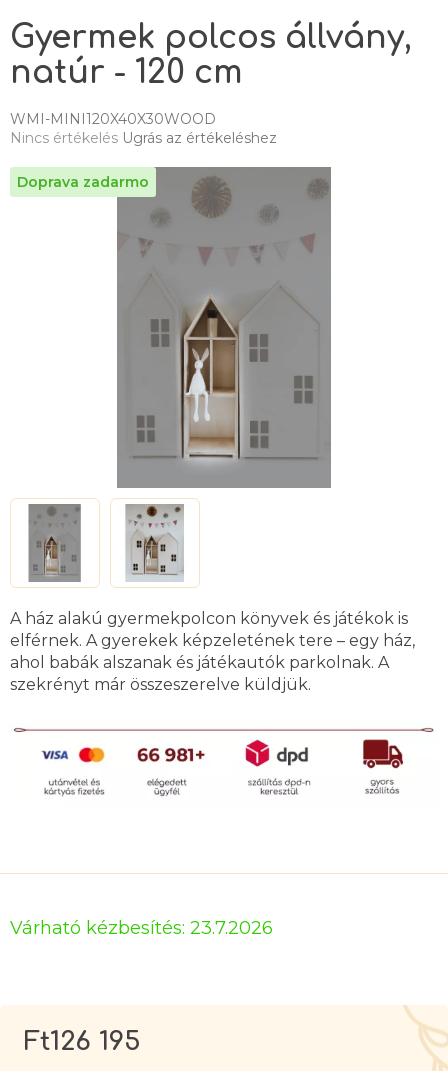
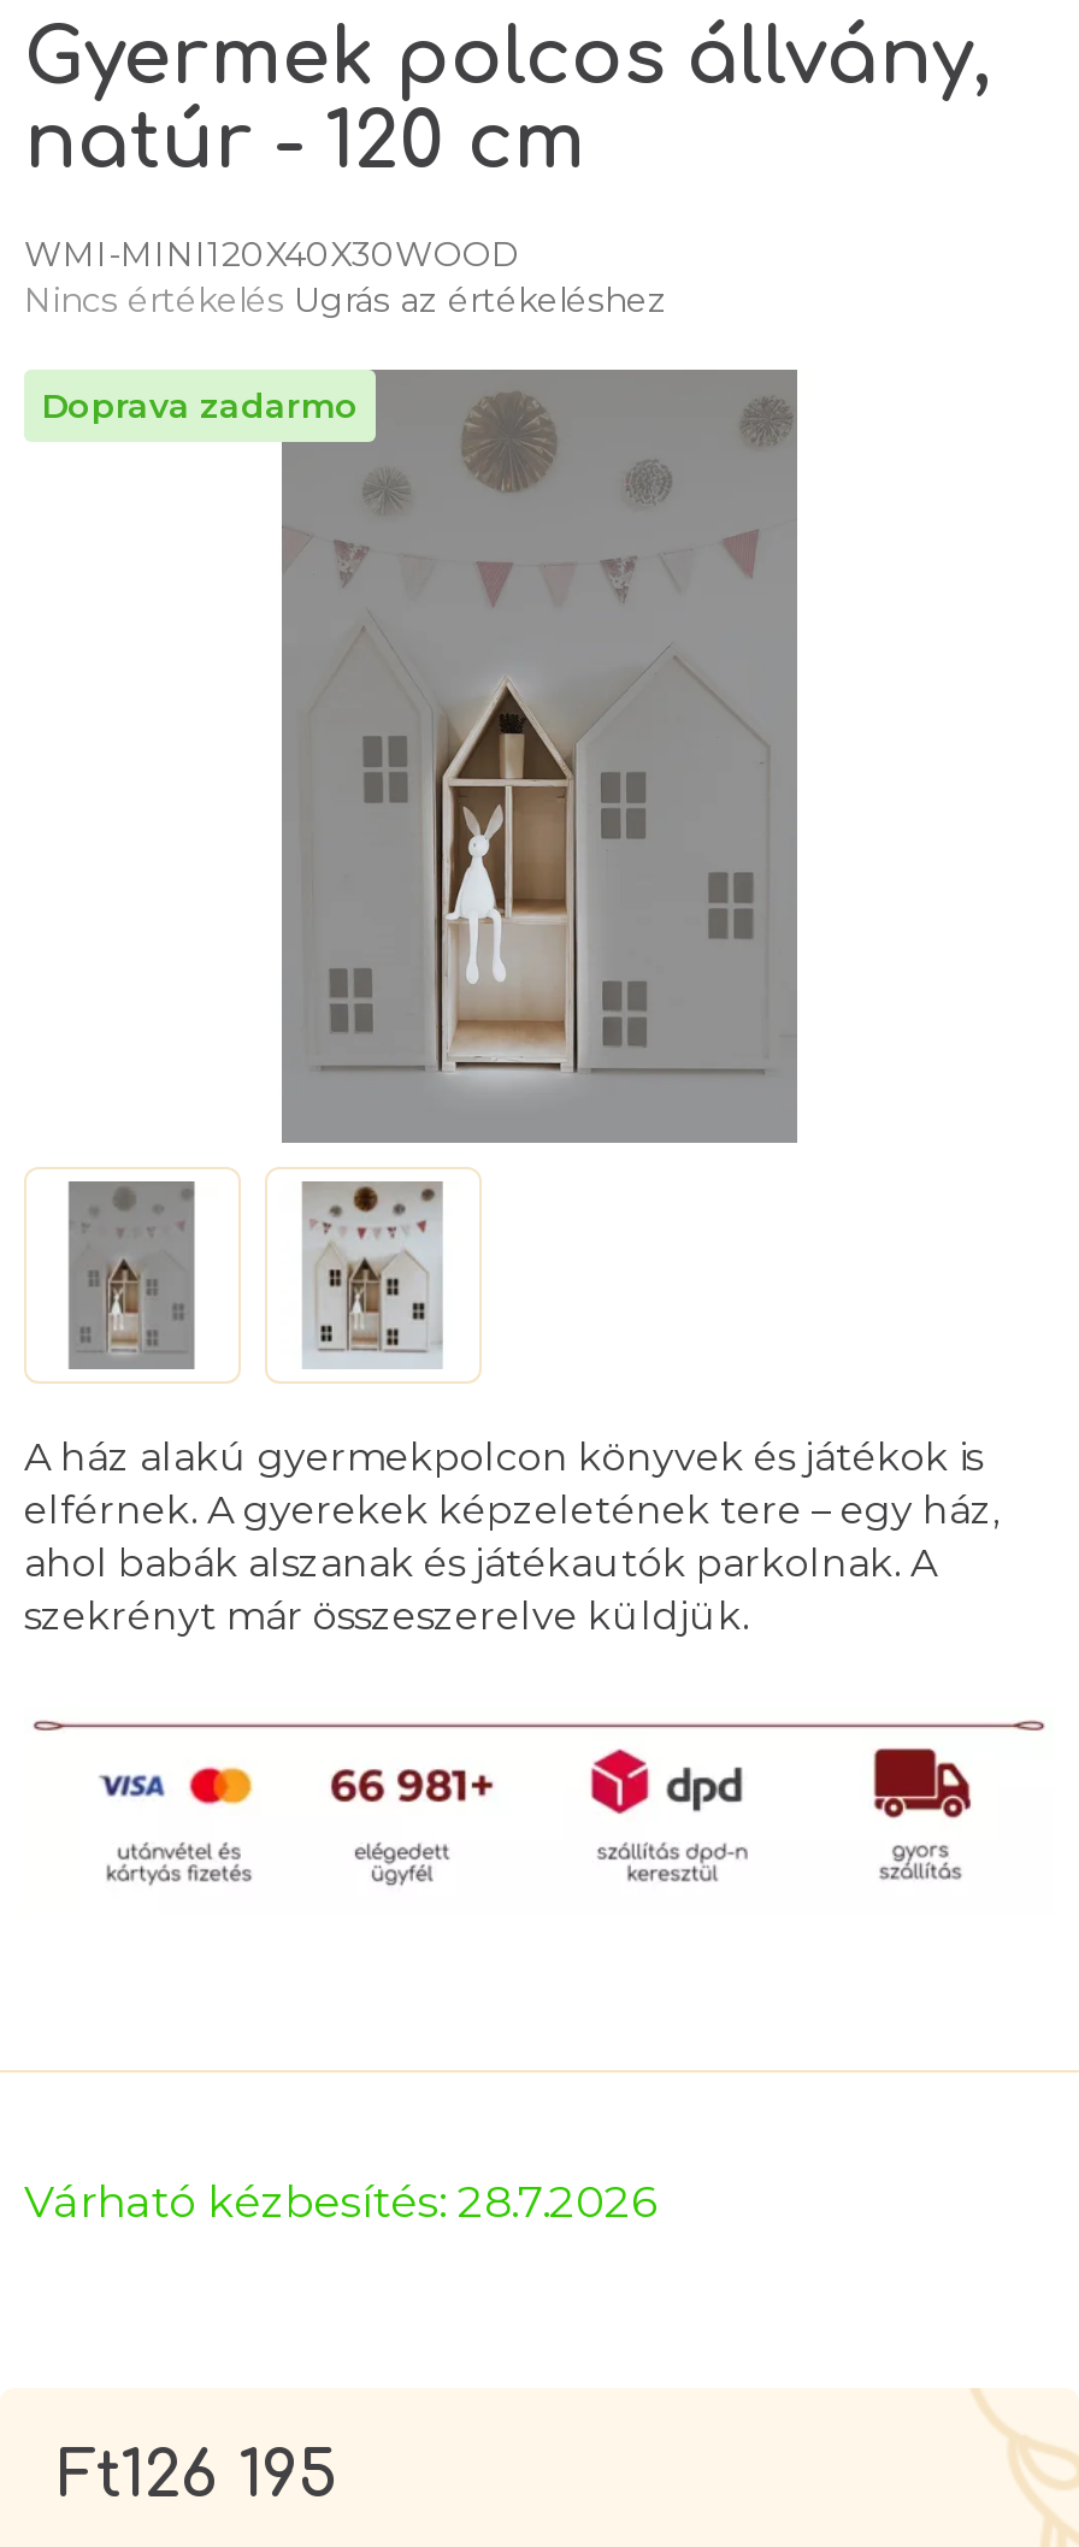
[10,917,273,939] Várható kézbesítés: 23.7.2026 -> [24,2176,658,2229] Várható kézbesítés: 28.7.2026

